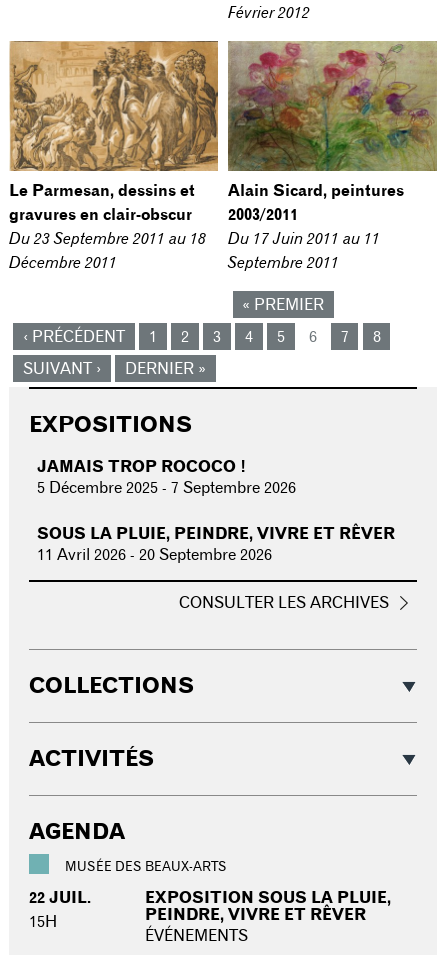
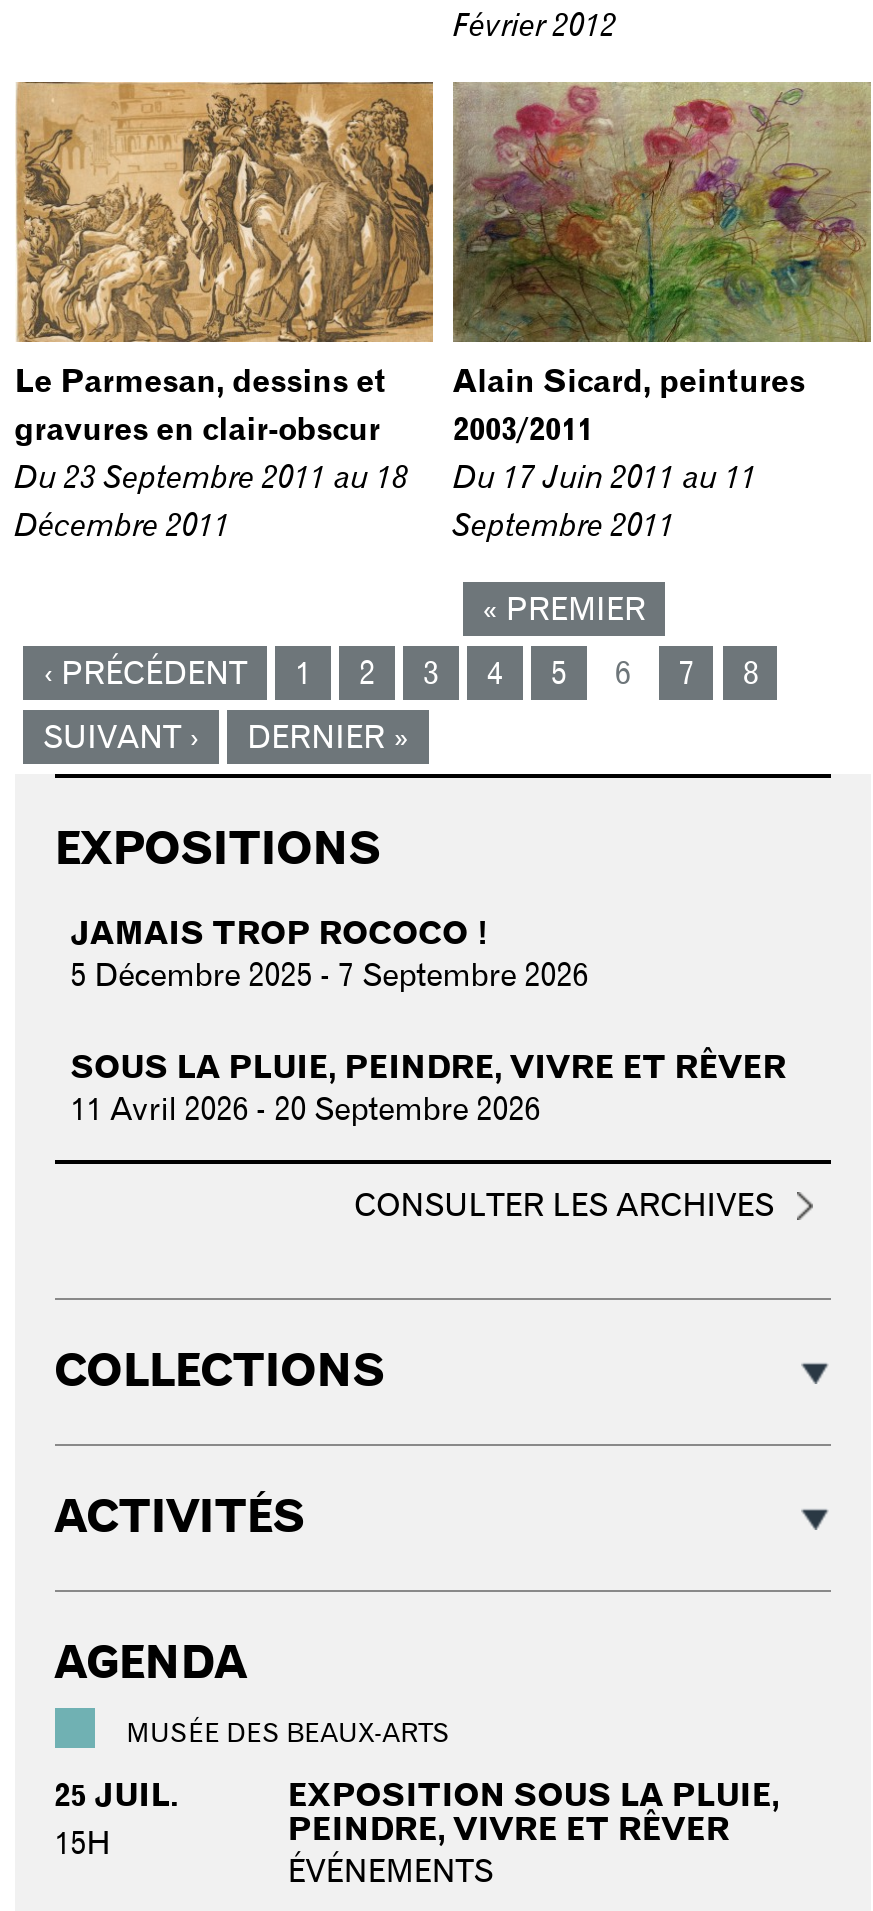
[29,890,91,906] 22 JUIL. -> [54,1779,178,1811] 25 JUIL.

